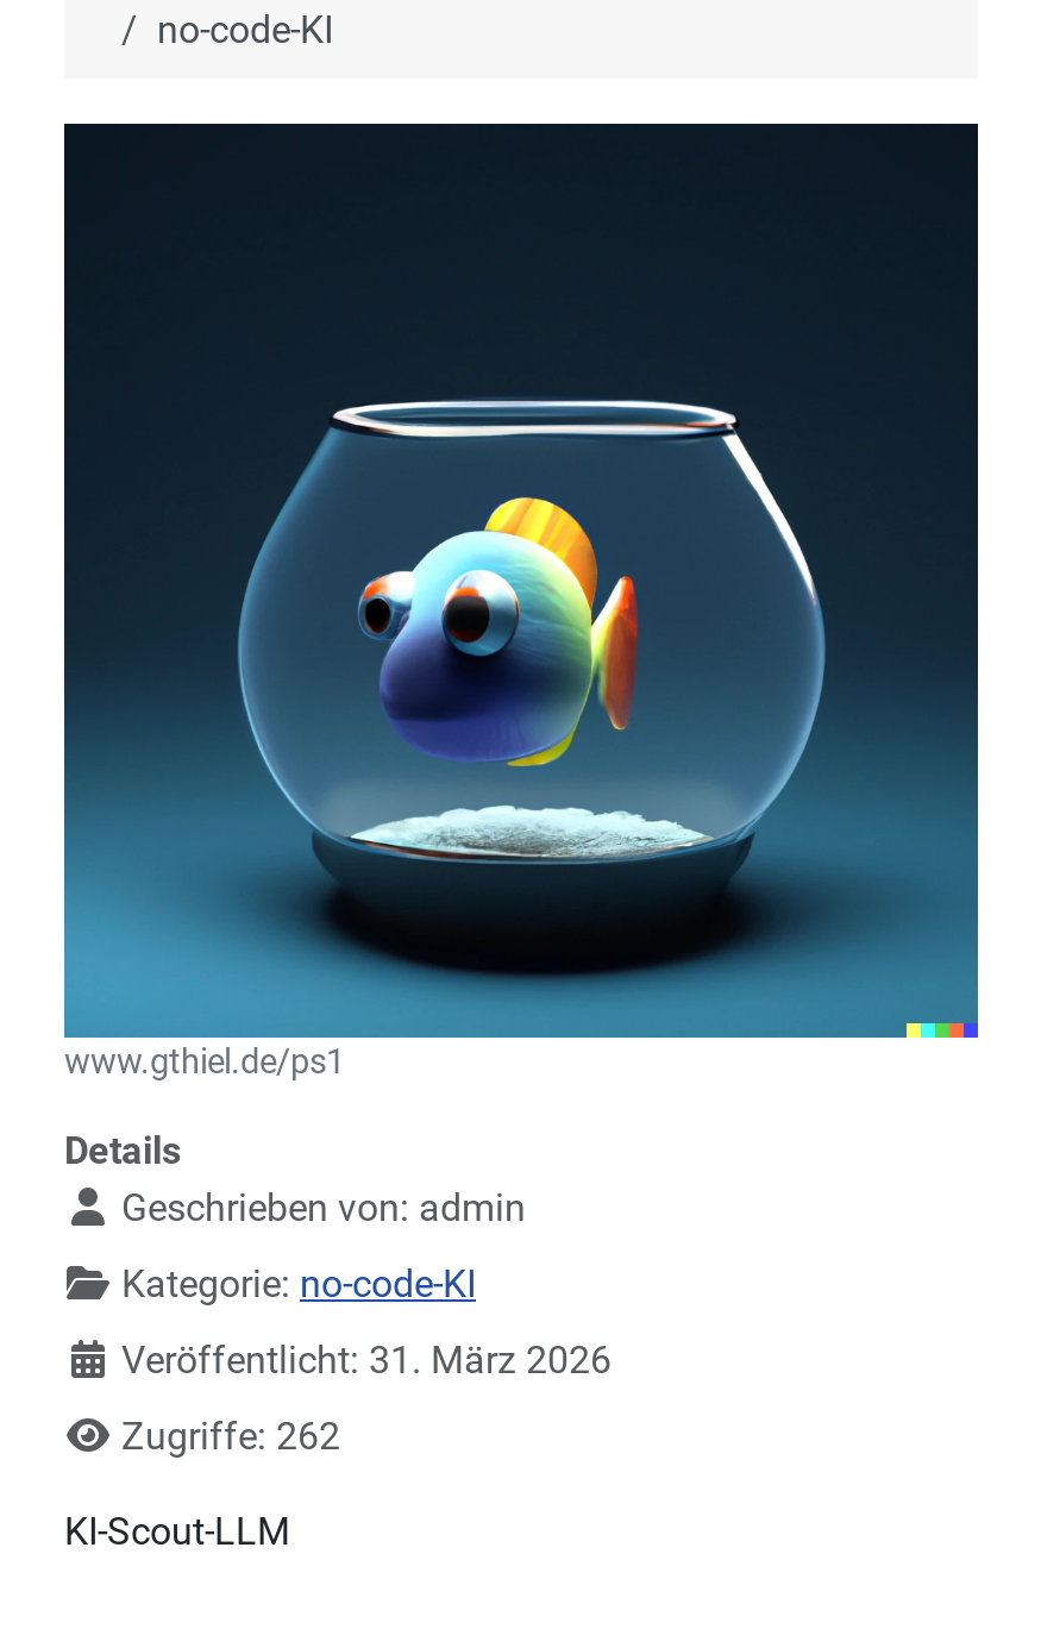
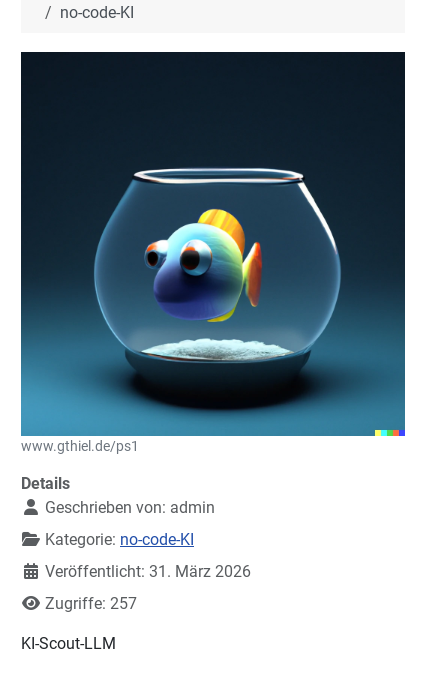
[121,1414,340,1459] Zugriffe: 262 -> [45,594,137,613] Zugriffe: 257

